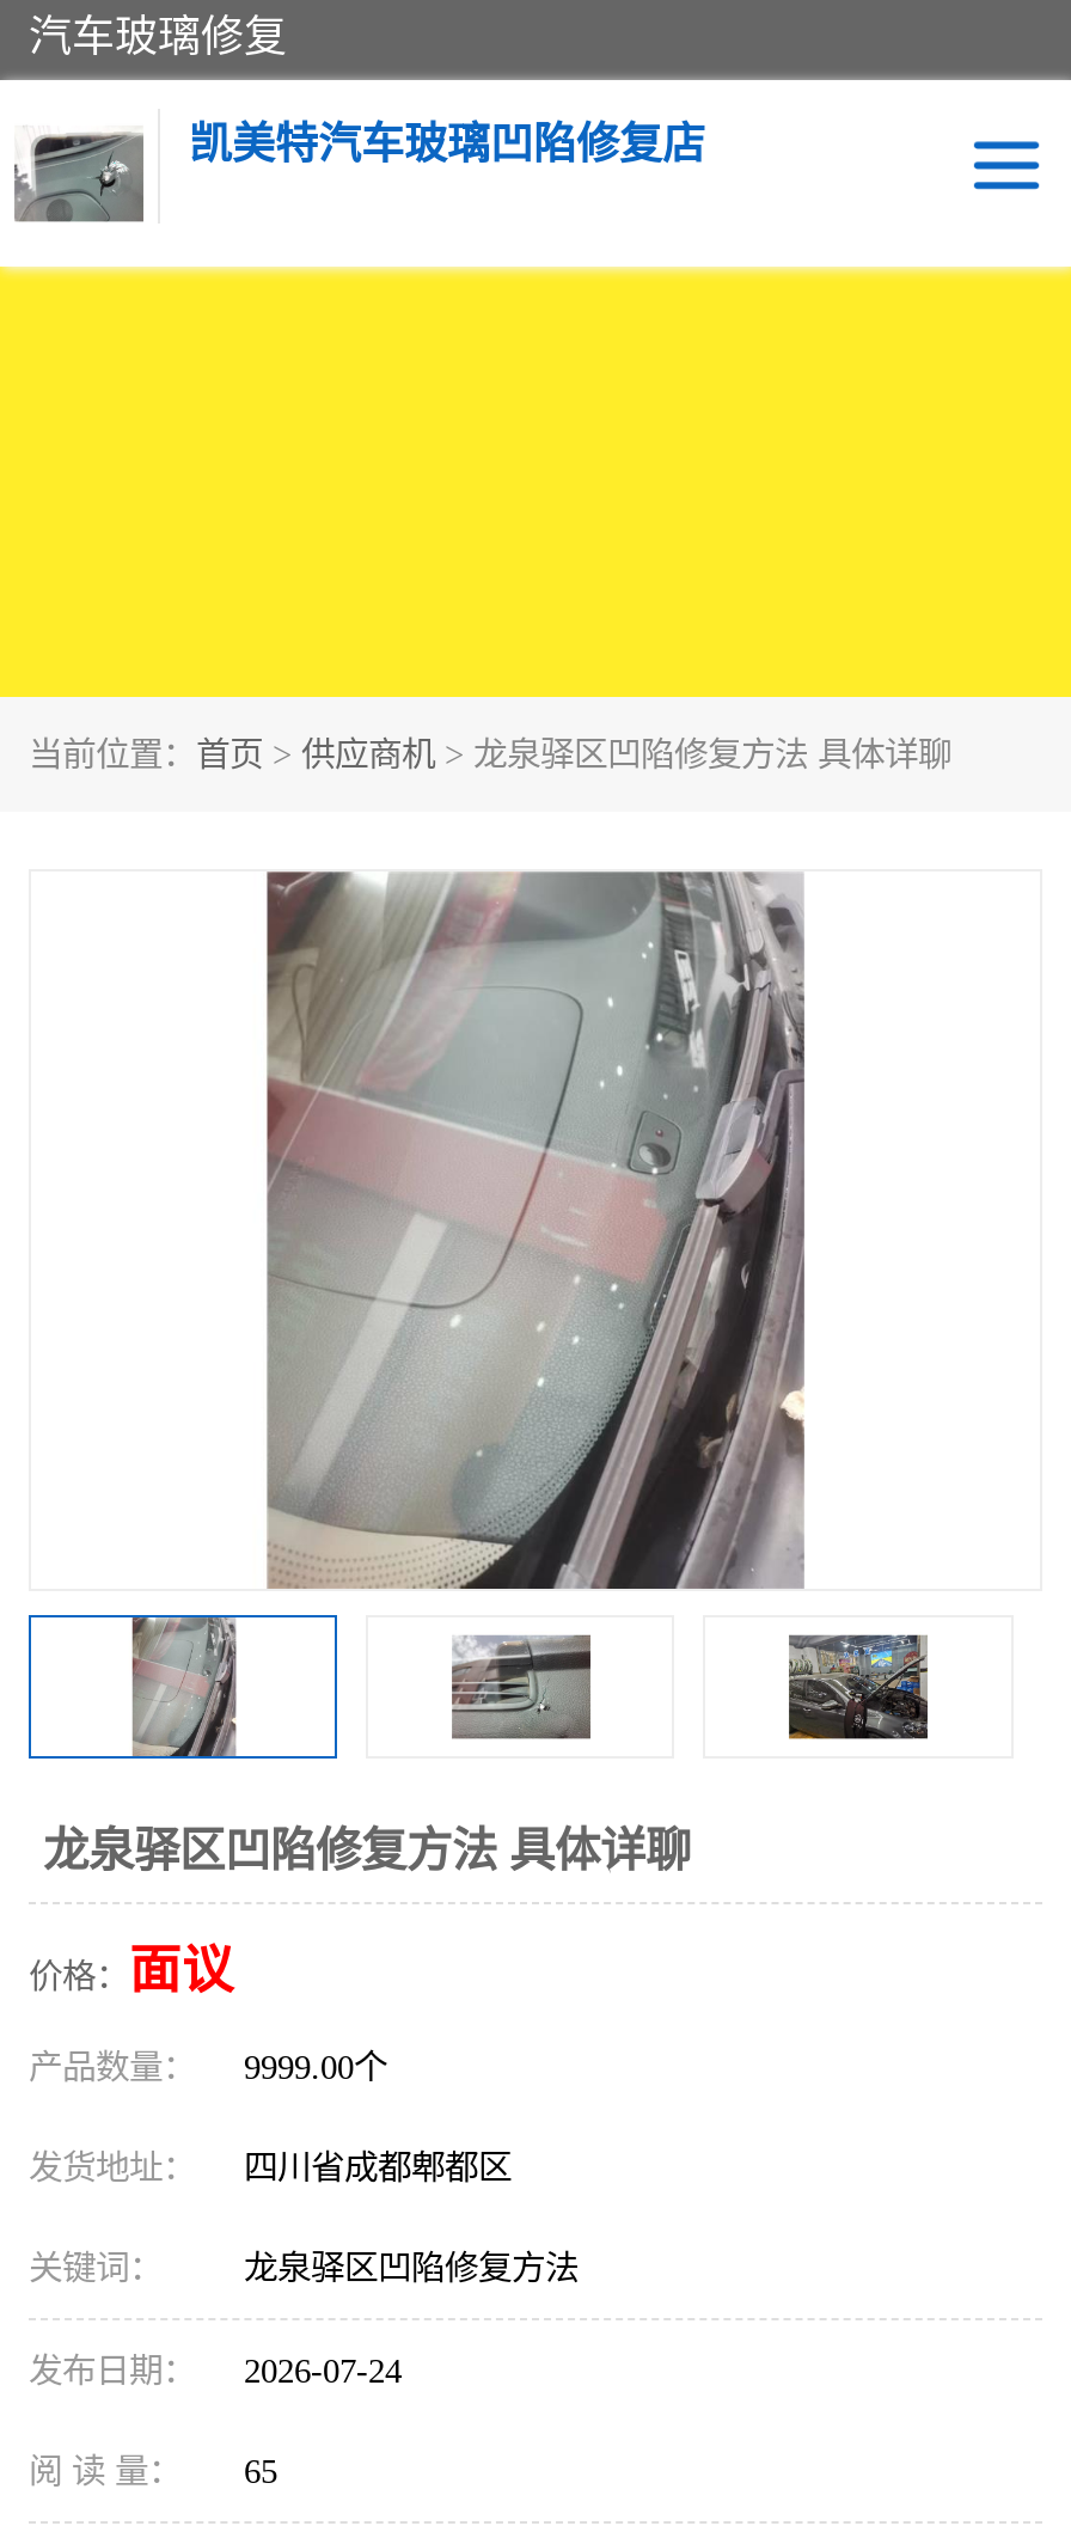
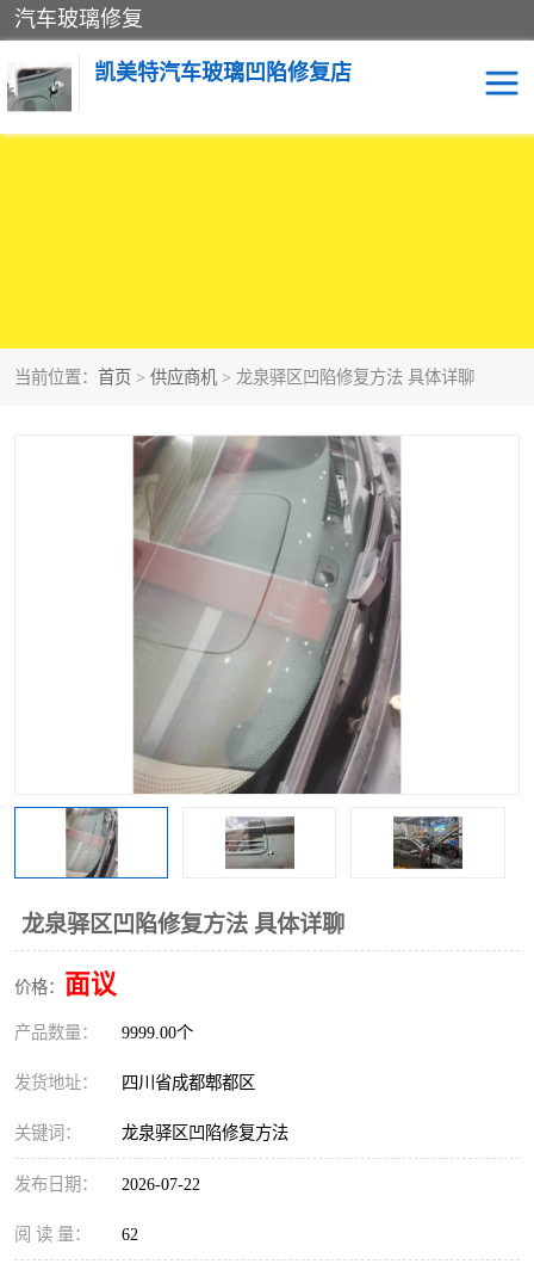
[29,2351,402,2390] 发布日期： 2026-07-24 -> [14,1175,200,1194] 发布日期： 2026-07-22
[29,2452,277,2490] 阅 读 量： 65 -> [14,1225,138,1244] 阅 读 量： 62

